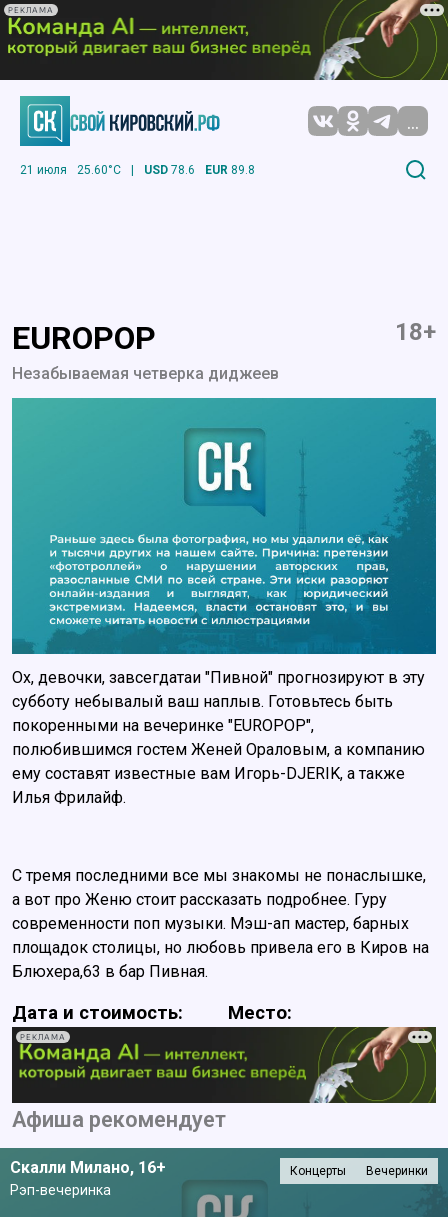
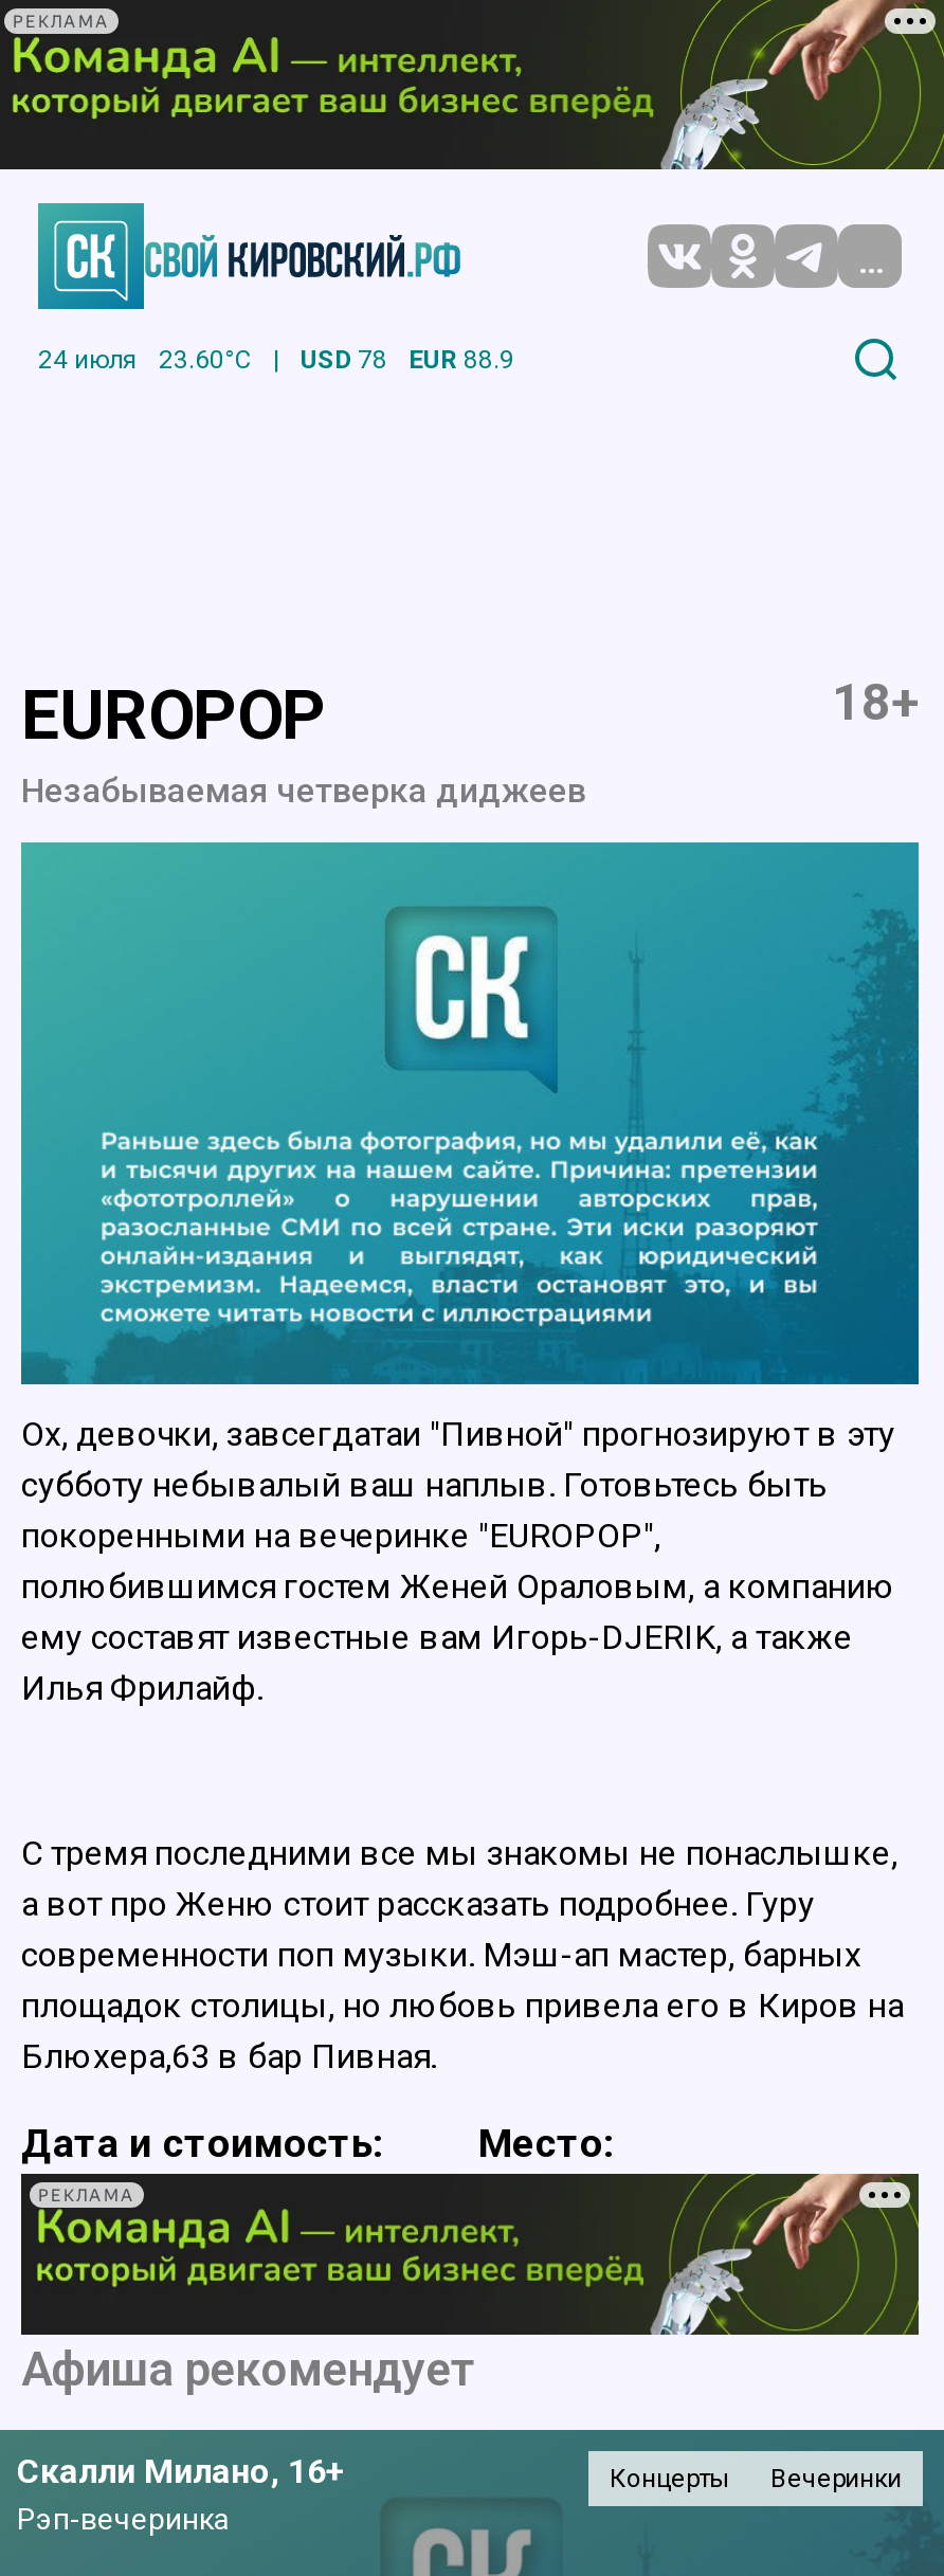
[20,163,121,177] 21 июля | 25.60°C -> [38,344,252,374] 24 июля | 23.60°C
[144,163,195,177] USD 78.6 -> [301,344,387,374] USD 78
[205,163,255,177] EUR 89.8 -> [409,344,514,374] EUR 88.9

